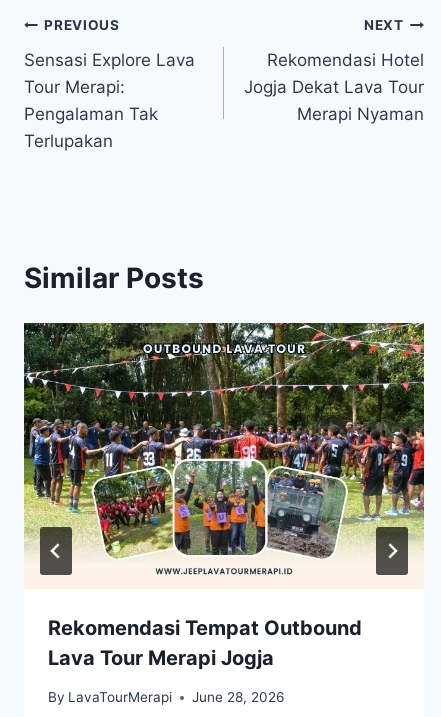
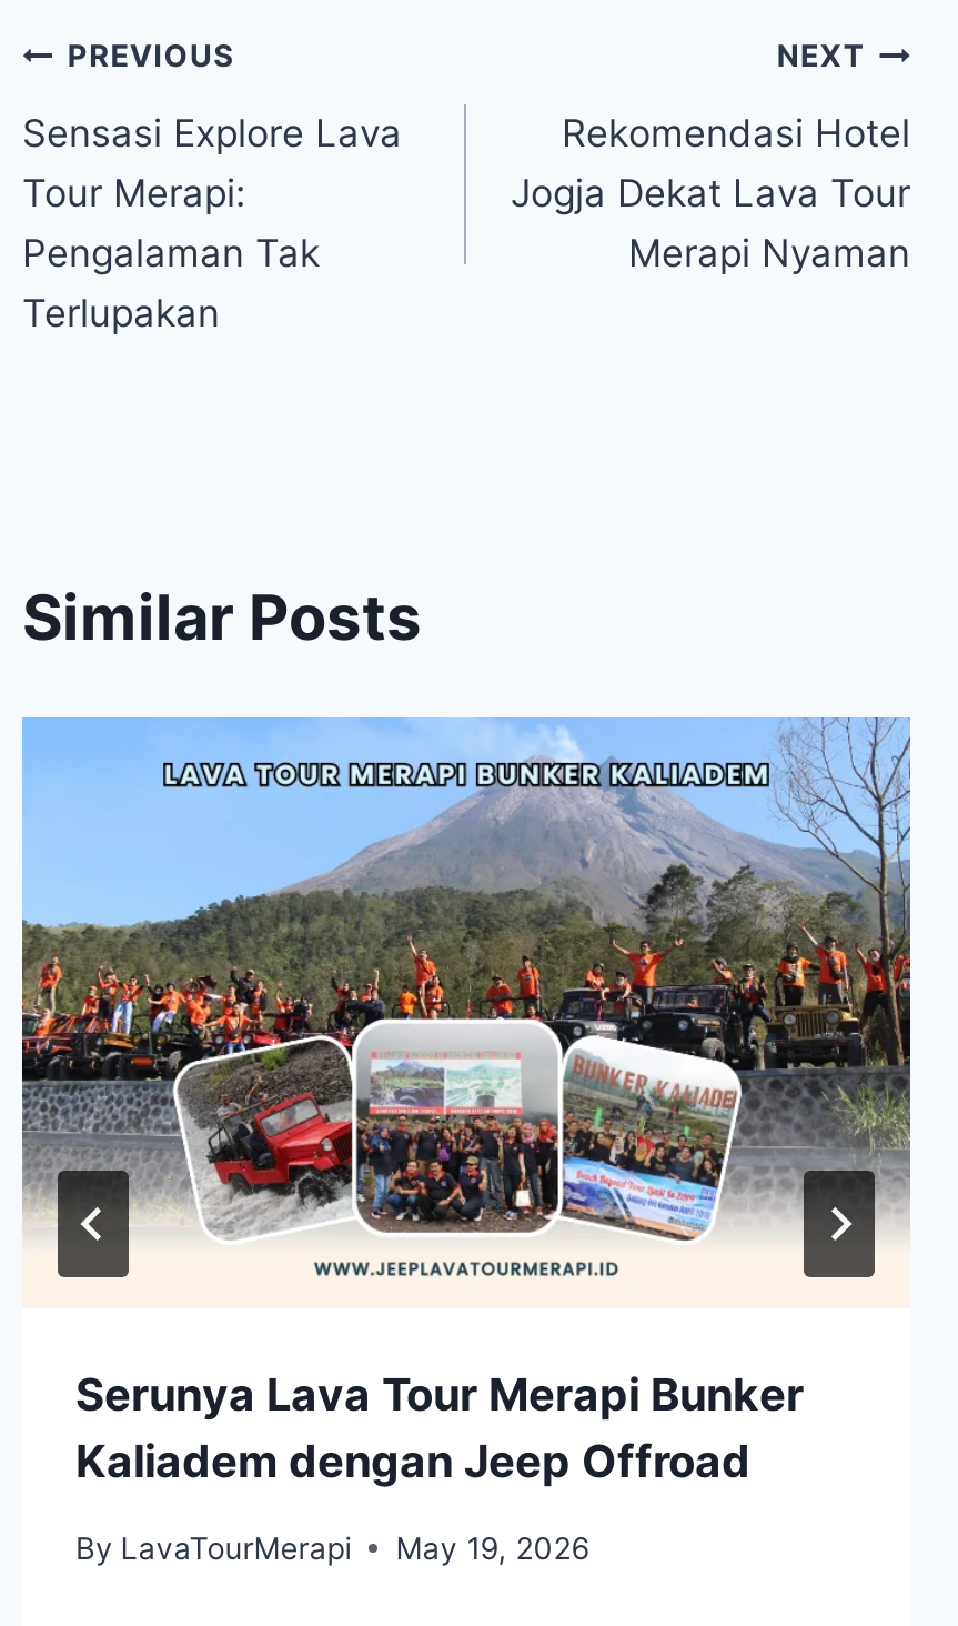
[23,322,425,558] [image] -> [20,717,912,1237] [image]
[48,616,362,670] Rekomendasi Tempat Outbound | Lava Tour Merapi Jogja -> [75,1369,804,1489] Serunya Lava Tour Merapi Bunker | Kaliadem dengan Jeep Offroad
[48,689,284,705] By LavaTourMerapi June 28, 2026 -> [75,1530,589,1566] By LavaTourMerapi May 19, 2026

